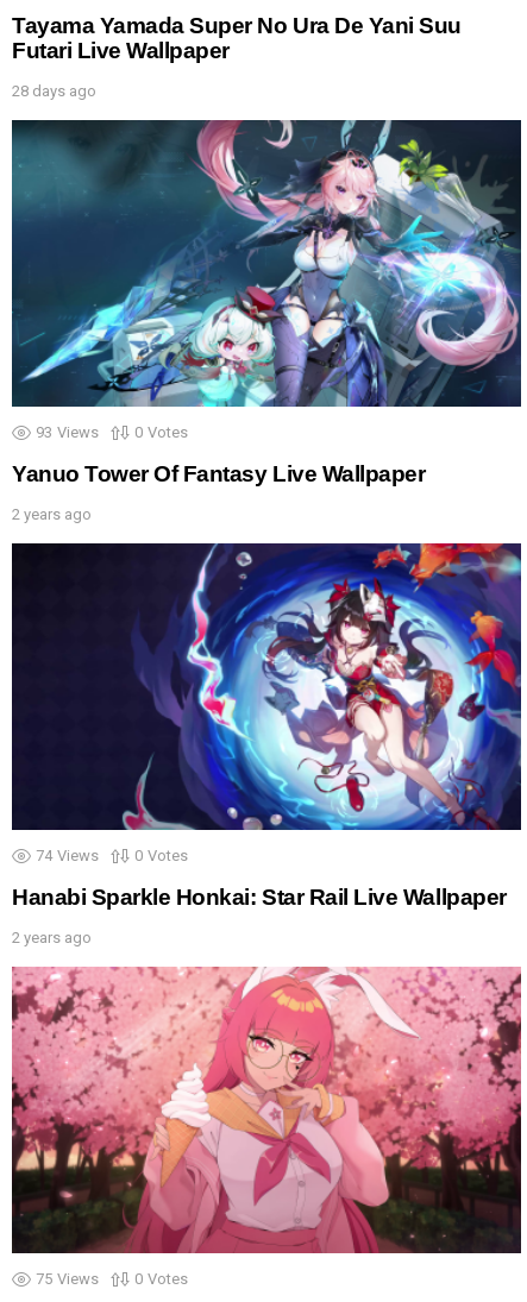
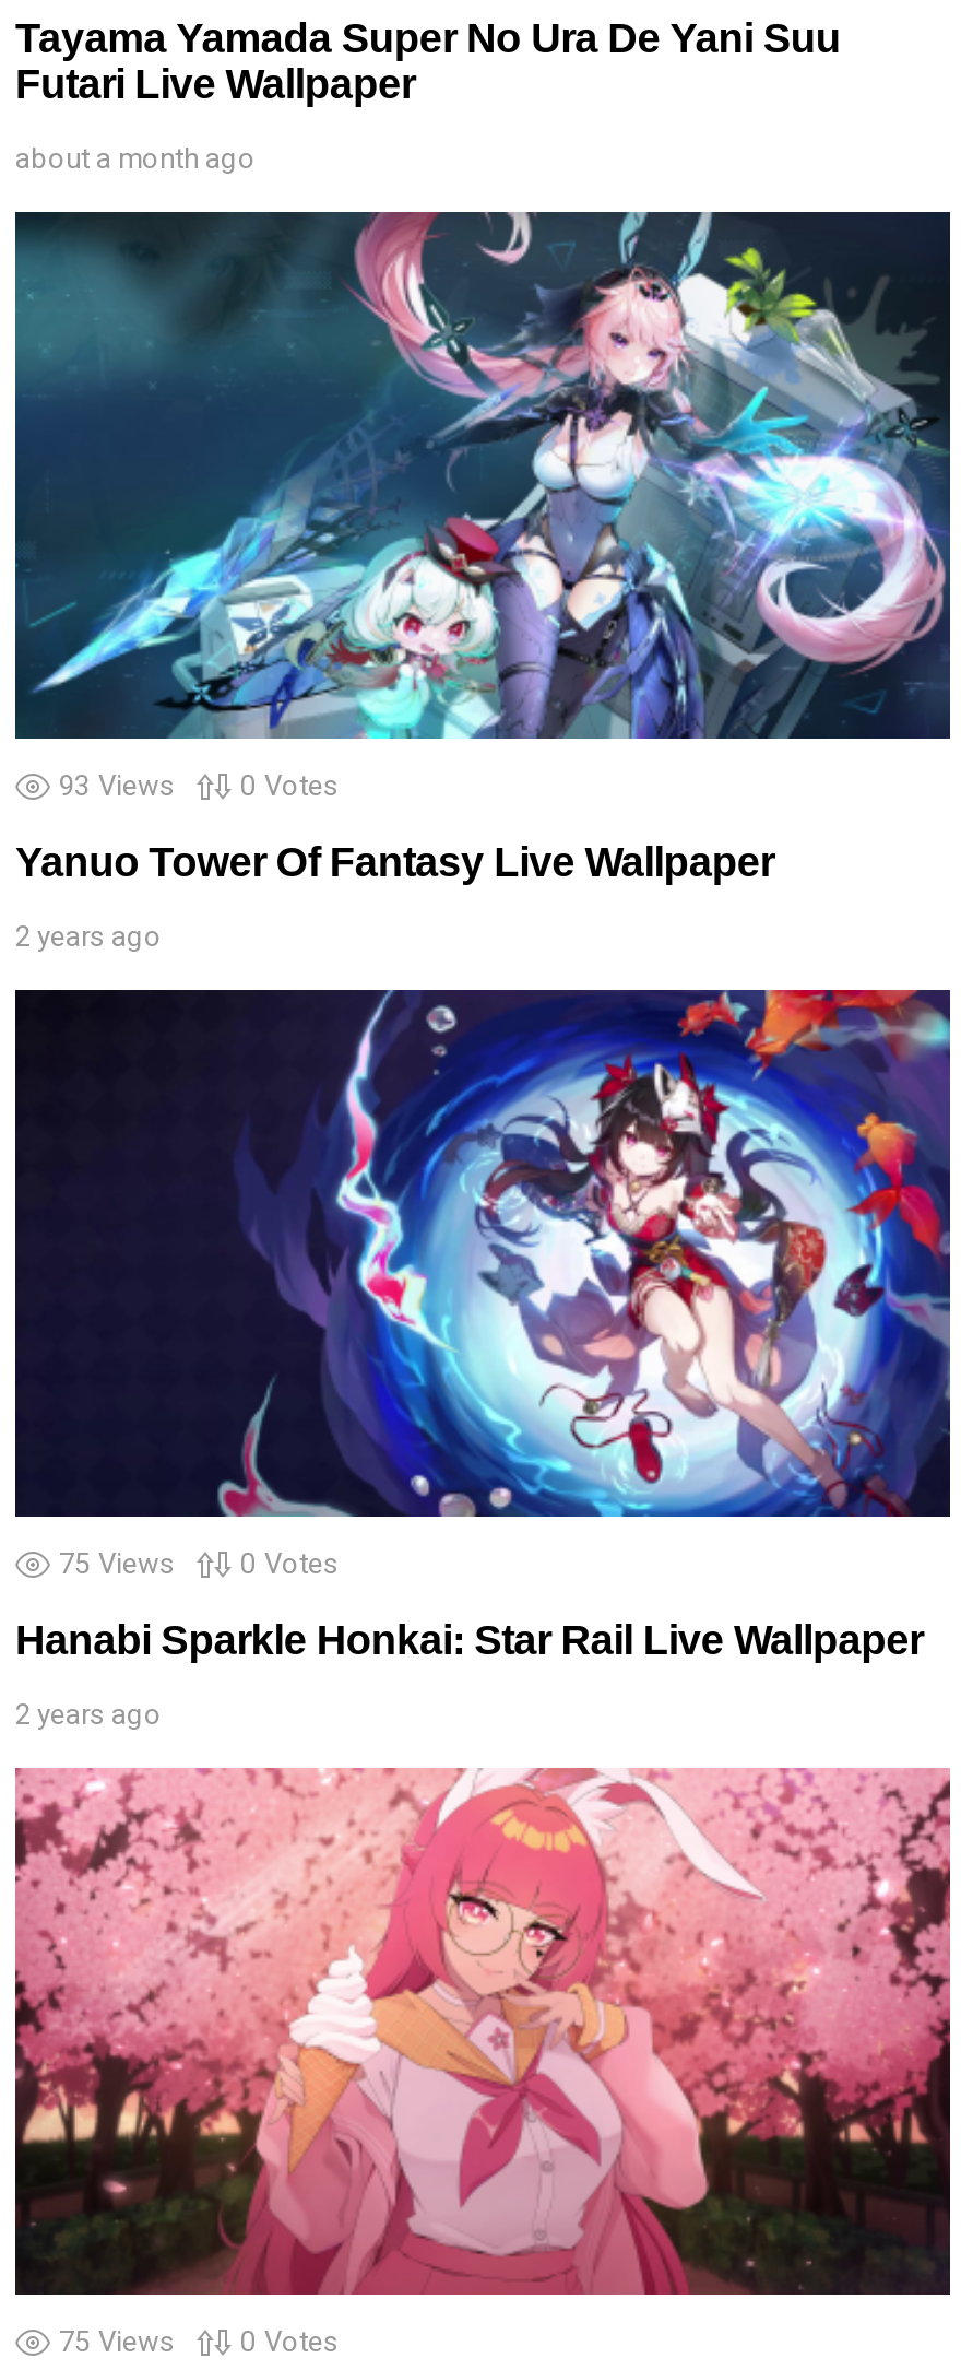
[12,82,96,100] 28 days ago -> [15,142,256,174] about a month ago
[36,847,188,865] 74 Views 0 Votes -> [59,1548,339,1580] 75 Views 0 Votes

